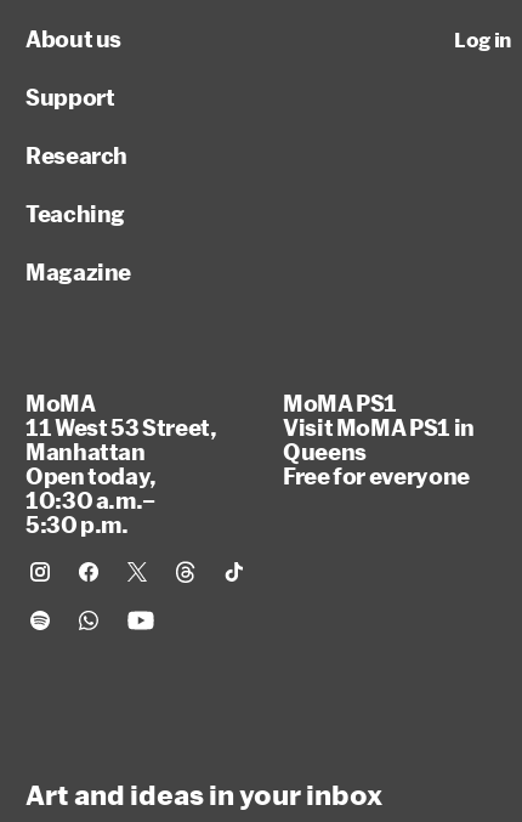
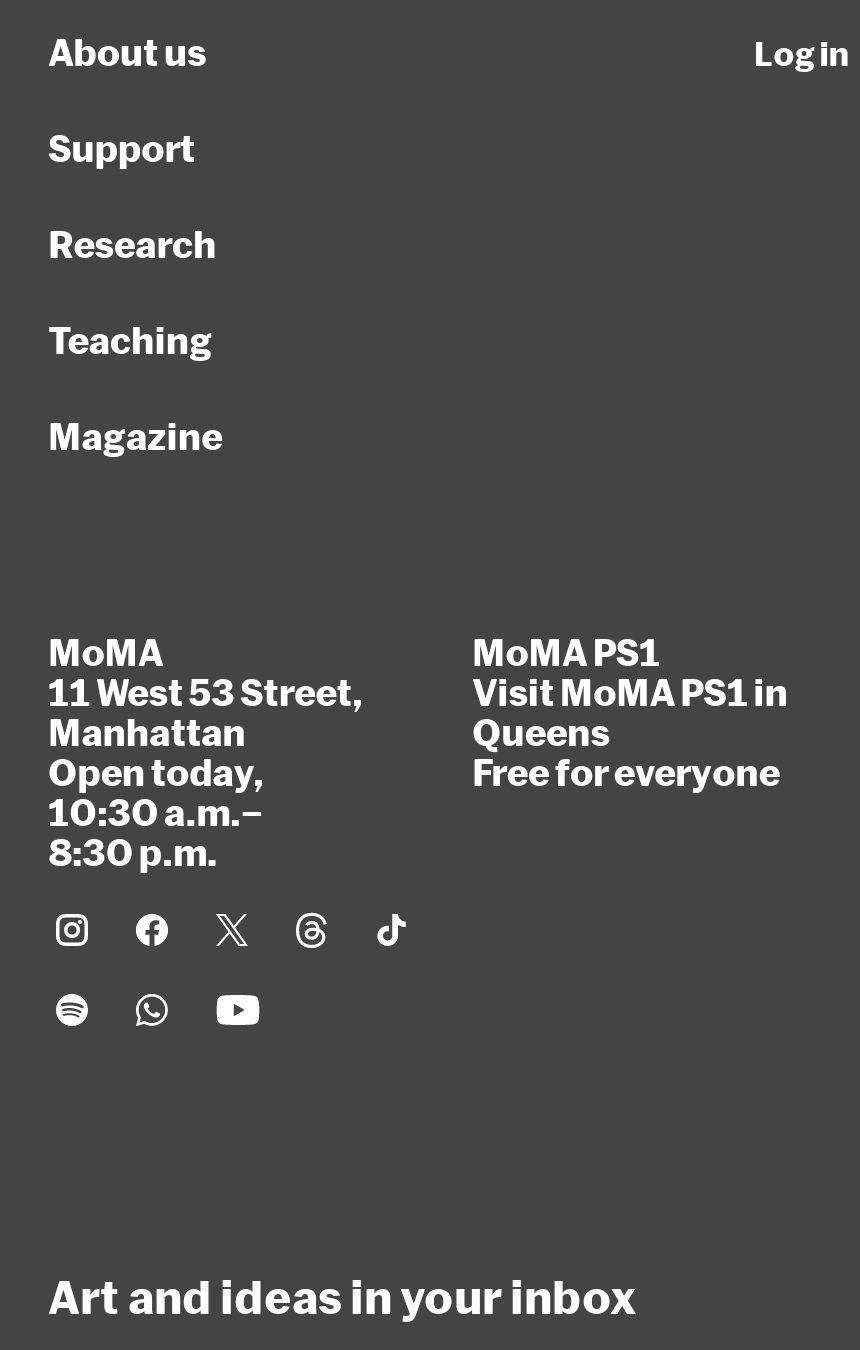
[25,511,128,538] 5:30 p.m. -> [48,829,218,873] 8:30 p.m.

